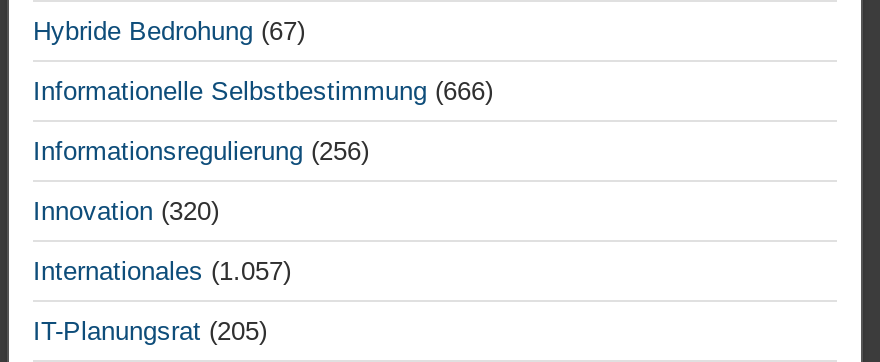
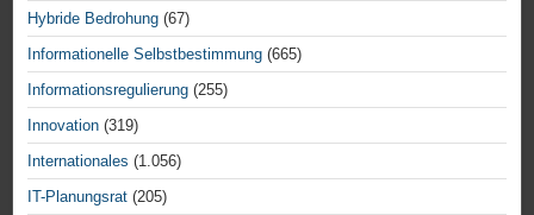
[33,76,493,106] Informationelle Selbstbestimmung (666) -> [27,45,302,63] Informationelle Selbstbestimmung (665)
[33,136,369,166] Informationsregulierung (256) -> [27,81,228,99] Informationsregulierung (255)
[33,196,219,226] Innovation (320) -> [27,116,138,134] Innovation (319)
[33,256,291,286] Internationales (1.057) -> [27,152,181,170] Internationales (1.056)

